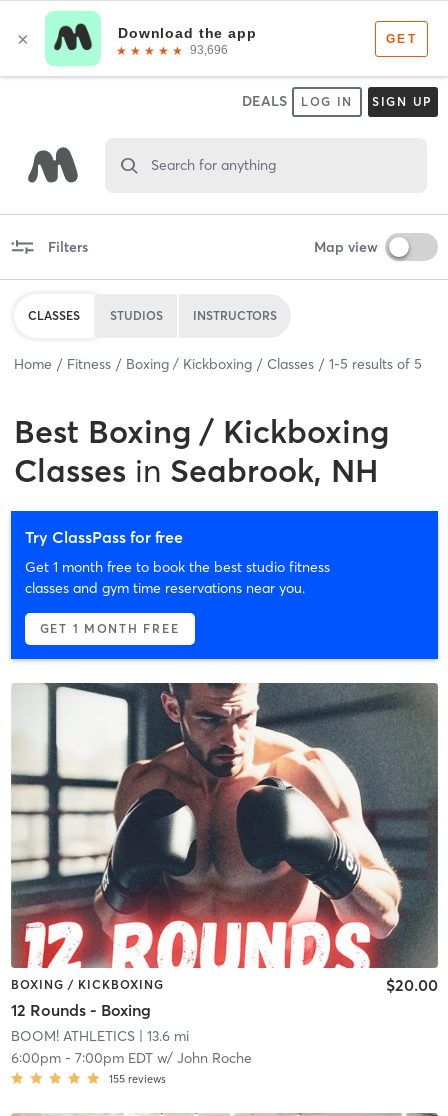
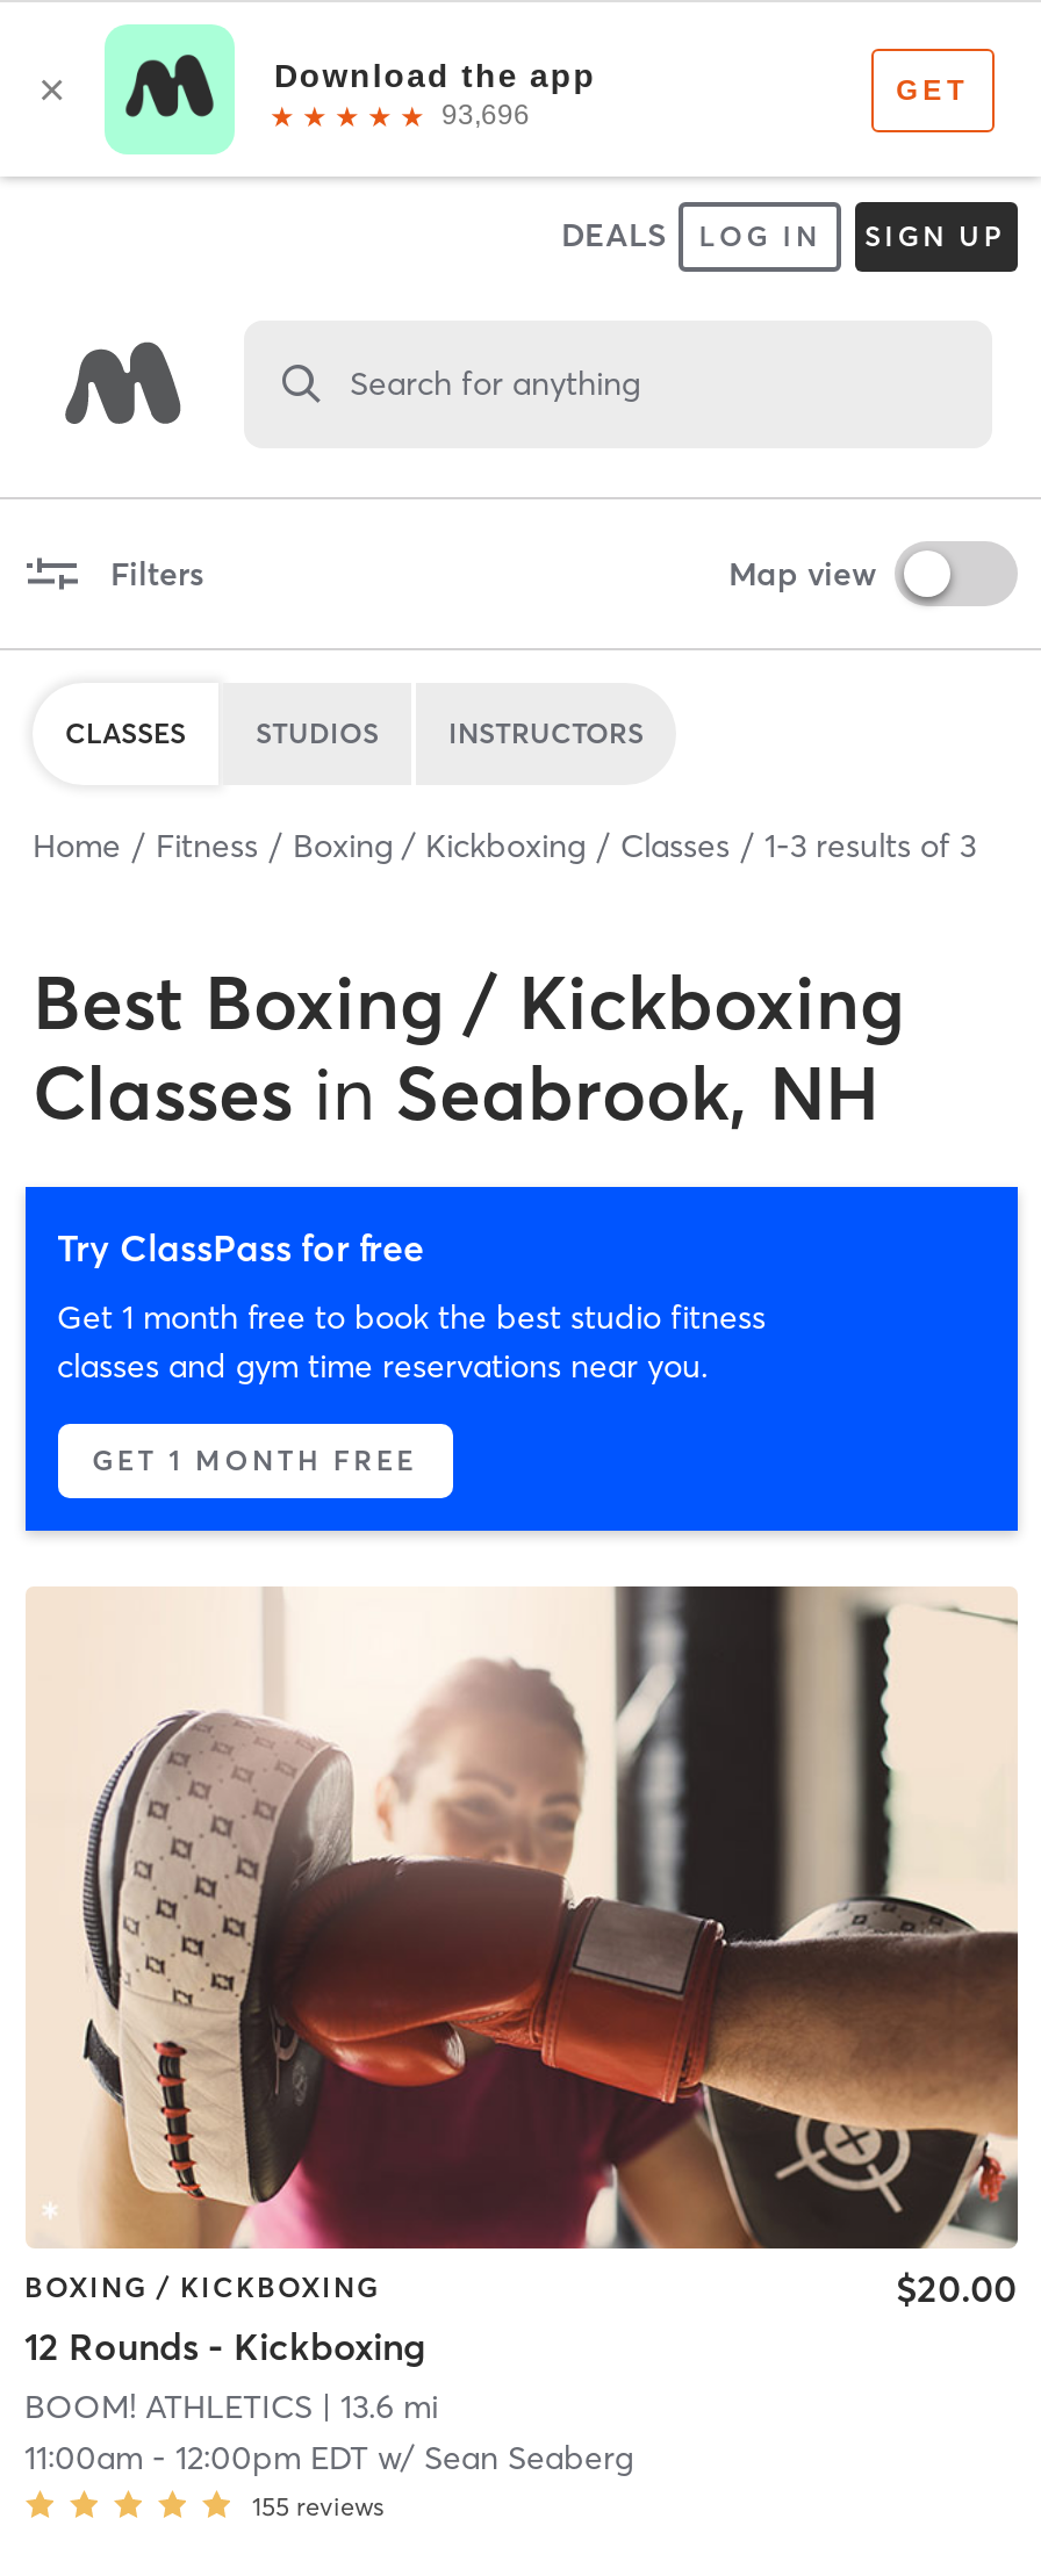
[14,354,422,372] Home Fitness Boxing / Kickboxing Classes 1-5 results of 5 -> [33,823,976,865] Home Fitness Boxing / Kickboxing Classes 1-3 results of 3
[10,682,439,1020] [image] | 12 Rounds - Boxing -> [24,1586,1018,2370] [image] | 12 Rounds - Kickboxing
[10,1049,251,1067] 6:00pm - 7:00pm EDT w/ John Roche -> [24,2437,633,2479] 11:00am - 12:00pm EDT w/ Sean Seaberg

